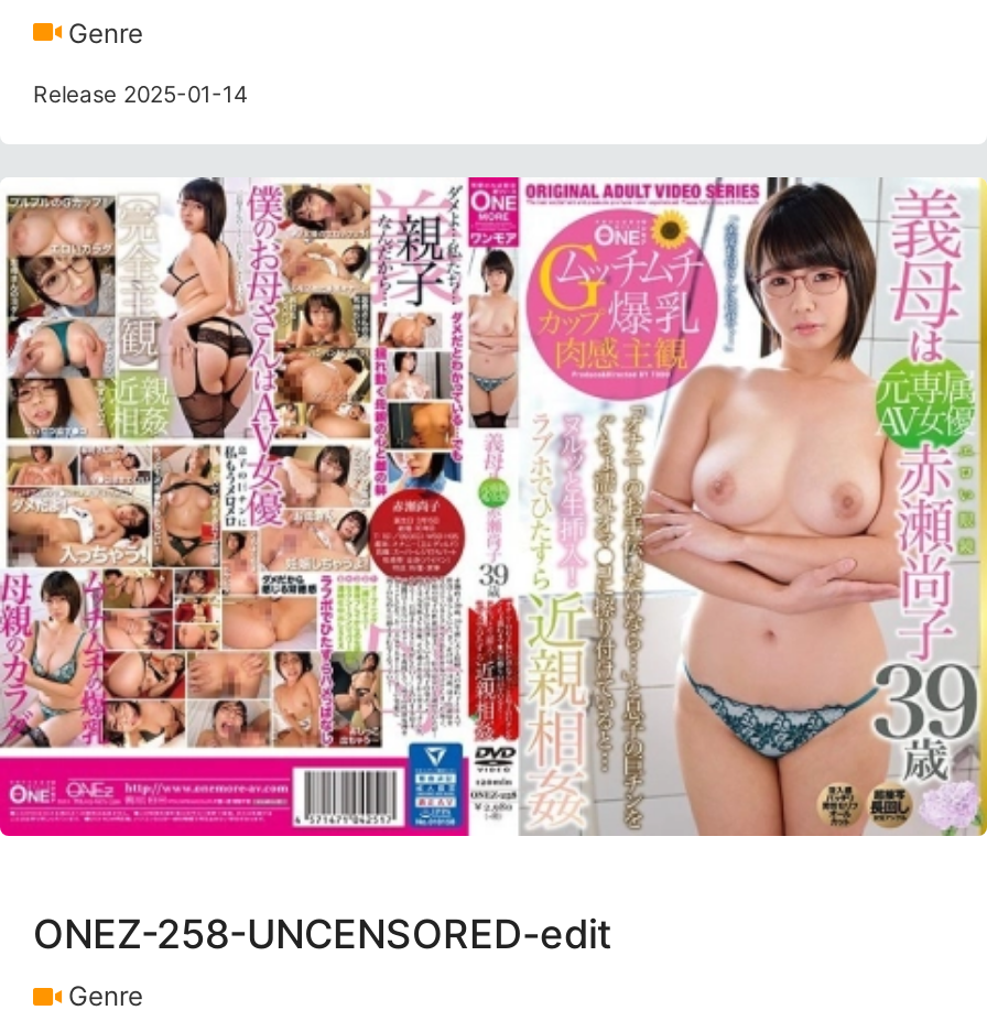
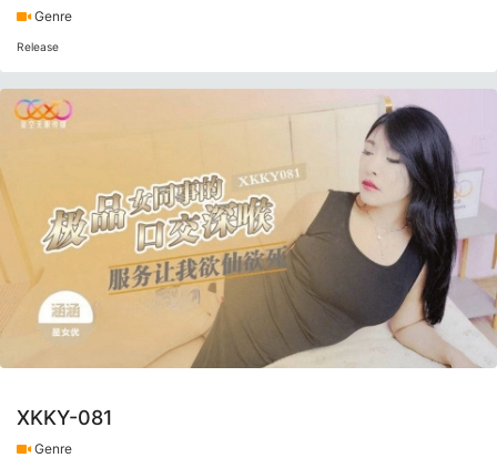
[33,79,249,105] Release 2025-01-14 -> [17,40,59,53] Release
[7,176,980,957] [image] | ONEZ-258-UNCENSORED-edit -> [3,89,494,429] [image] | XKKY-081

